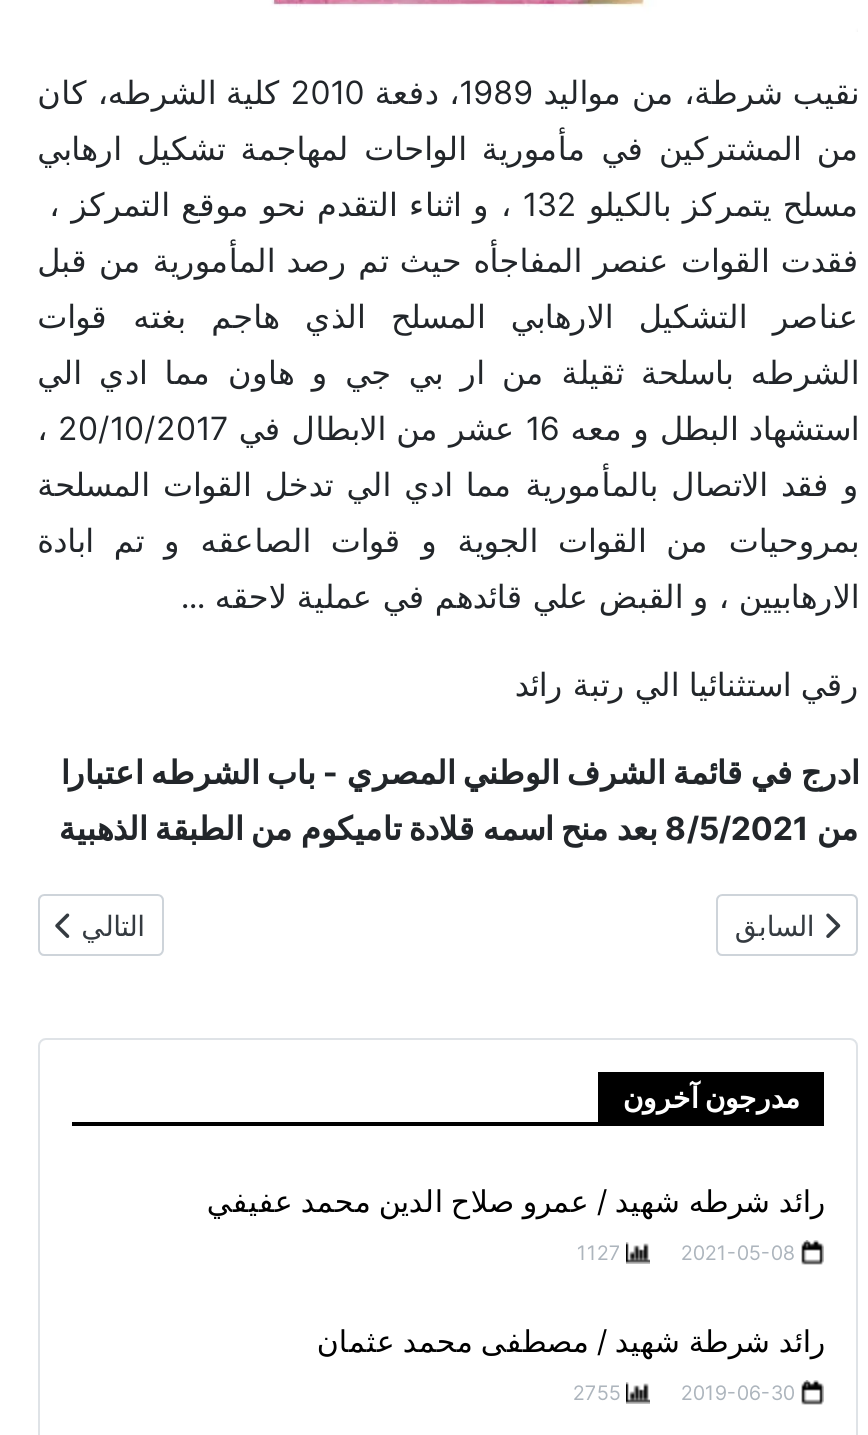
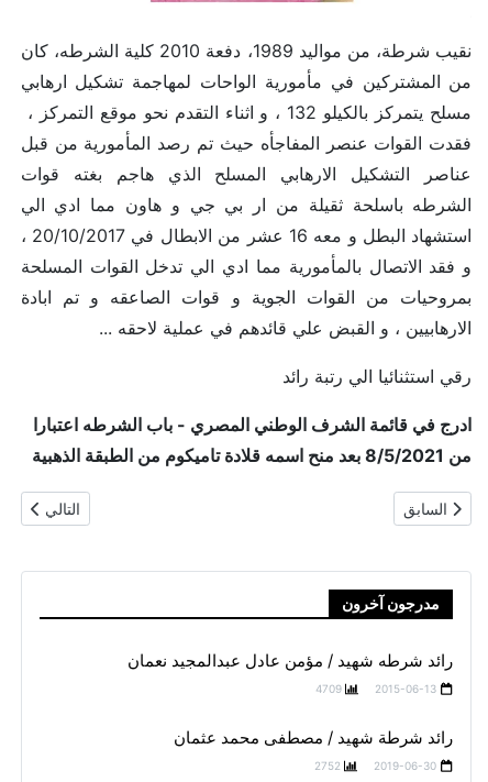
[207,1183,825,1221] رائد شرطه شهيد / عمرو صلاح الدين محمد عفيفي -> [128,650,453,671] رائد شرطه شهيد / مؤمن عادل عبدالمجيد نعمان
[577,1241,795,1265] 2021-05-08 | 1127 -> [316,682,437,695] 2015-06-13 | 4709
[573,1381,621,1405] 2755 -> [315,759,341,772] 2752

